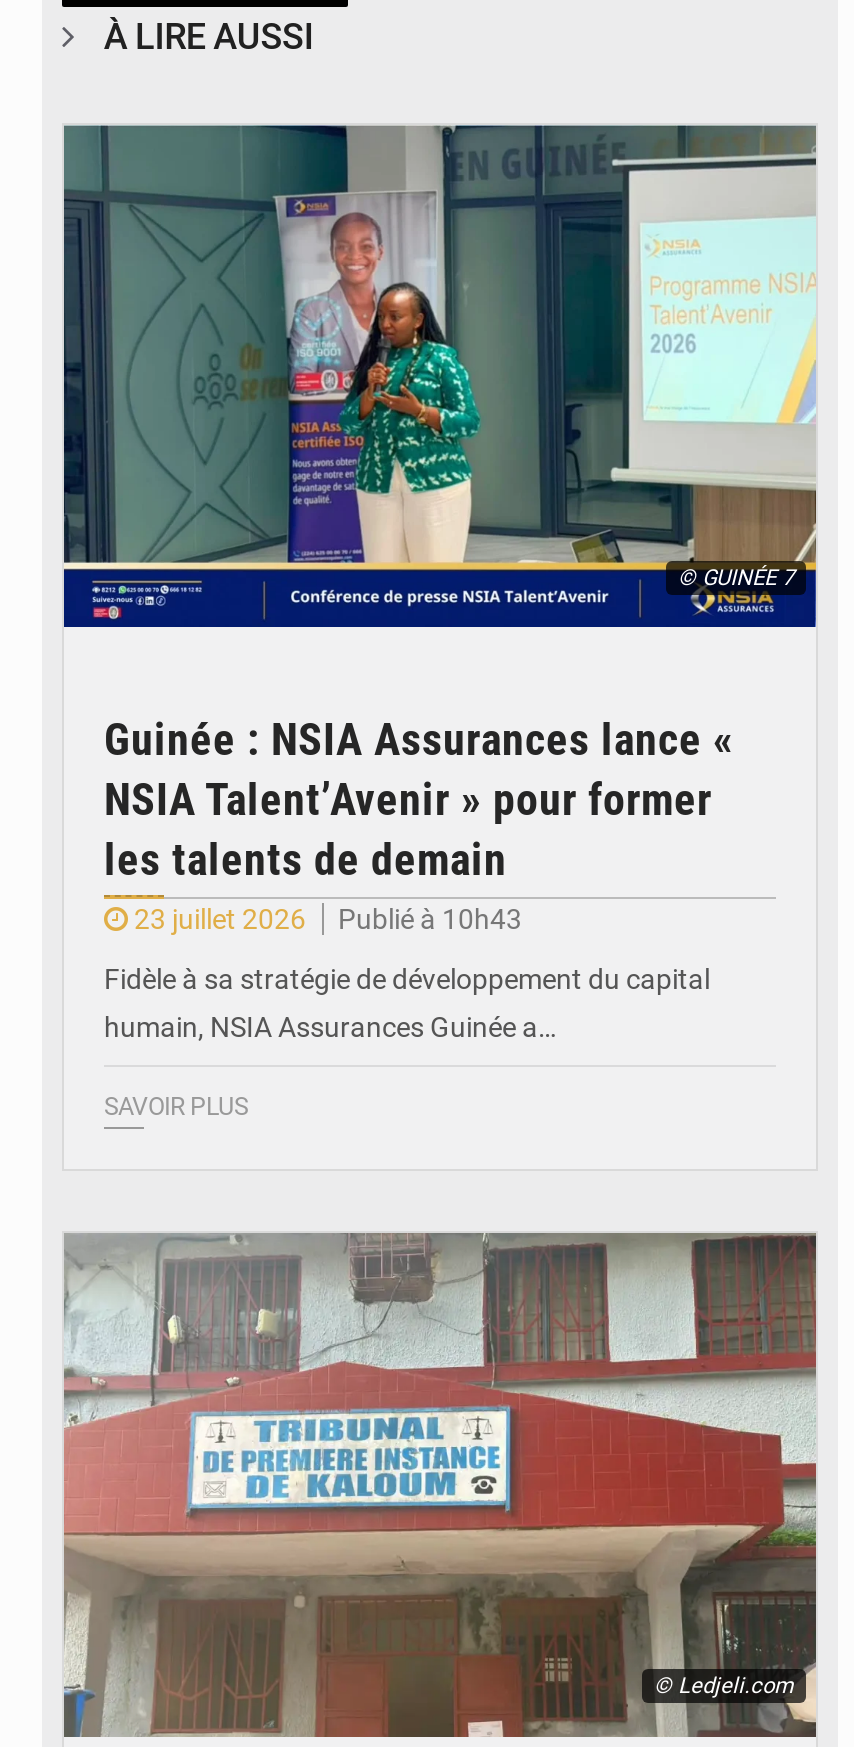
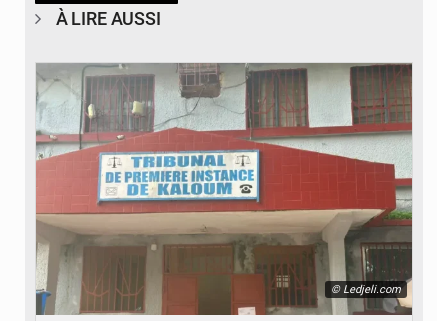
[62,125,818,1122] [image] | © GUINÉE 7 | Guinée : NSIA Assurances lance « | NSIA Talent’Avenir » pour former | les talents de demain | 23 juillet 2026 | Publié à 10h43 | Fidèle à sa stratégie de développement du capital | humain, NSIA Assurances Guinée a… | SAVOIR PLUS -> none

